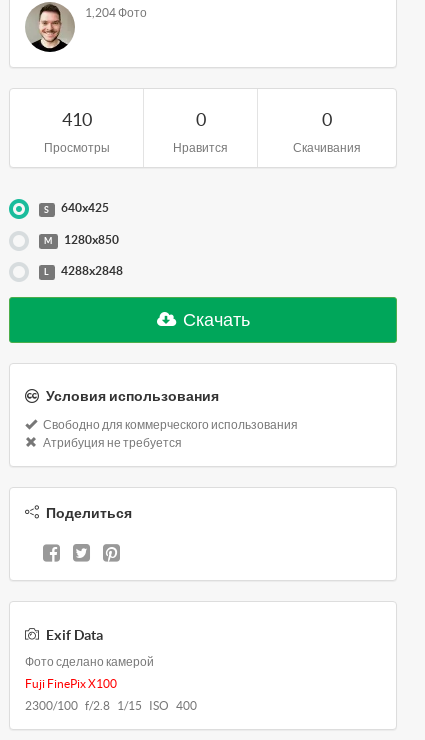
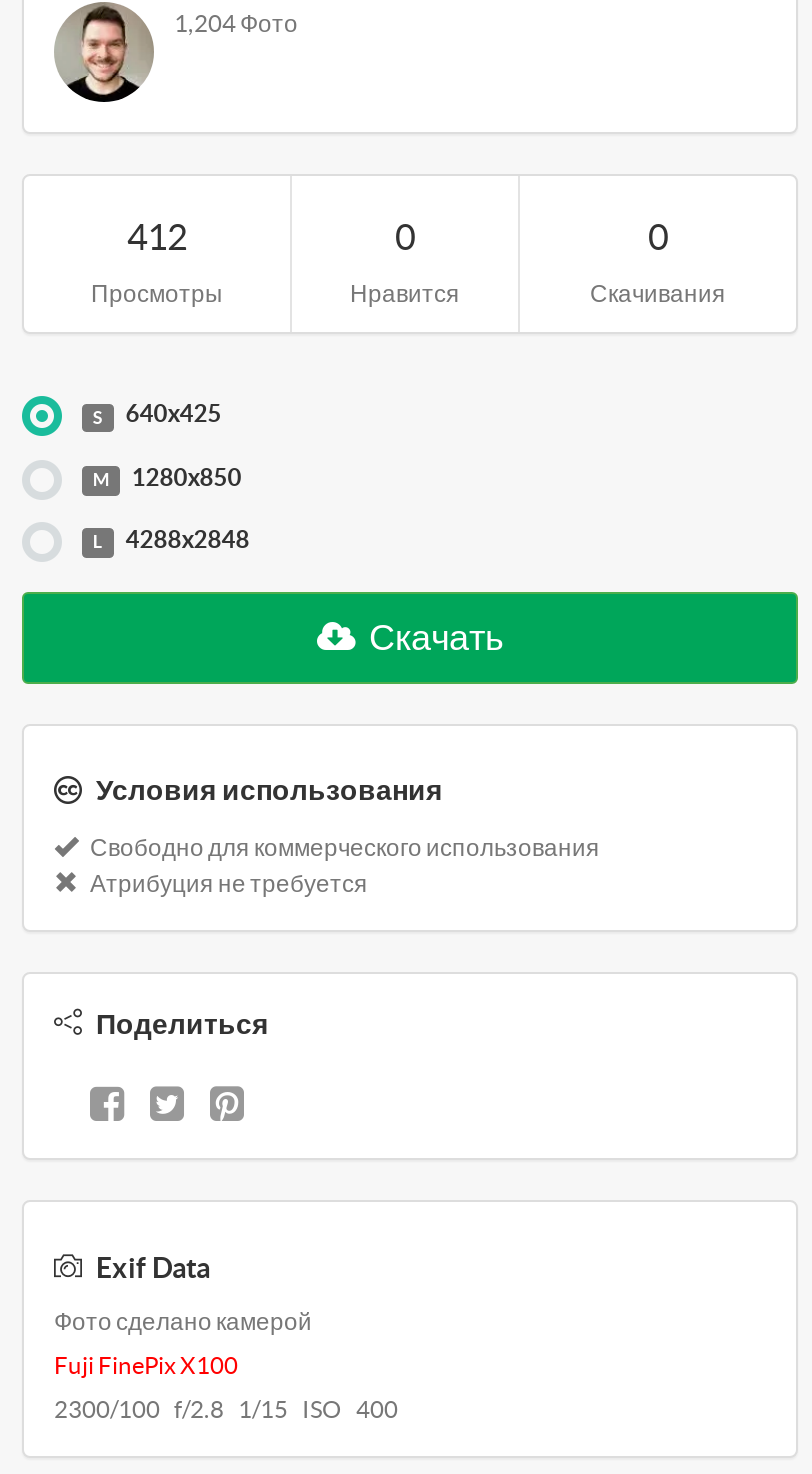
[61,109,91,130] 410 -> [127,216,187,258] 412

